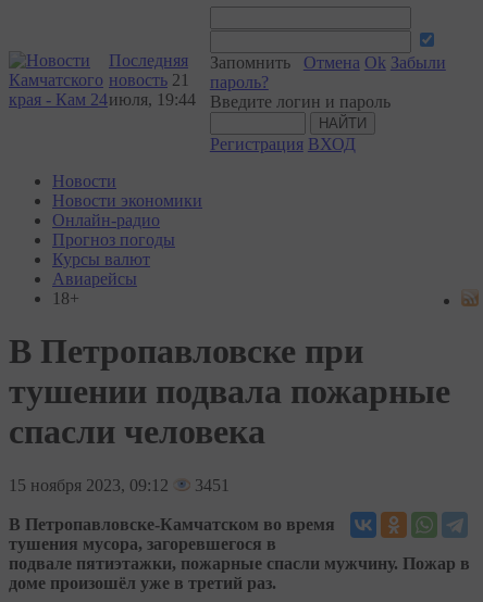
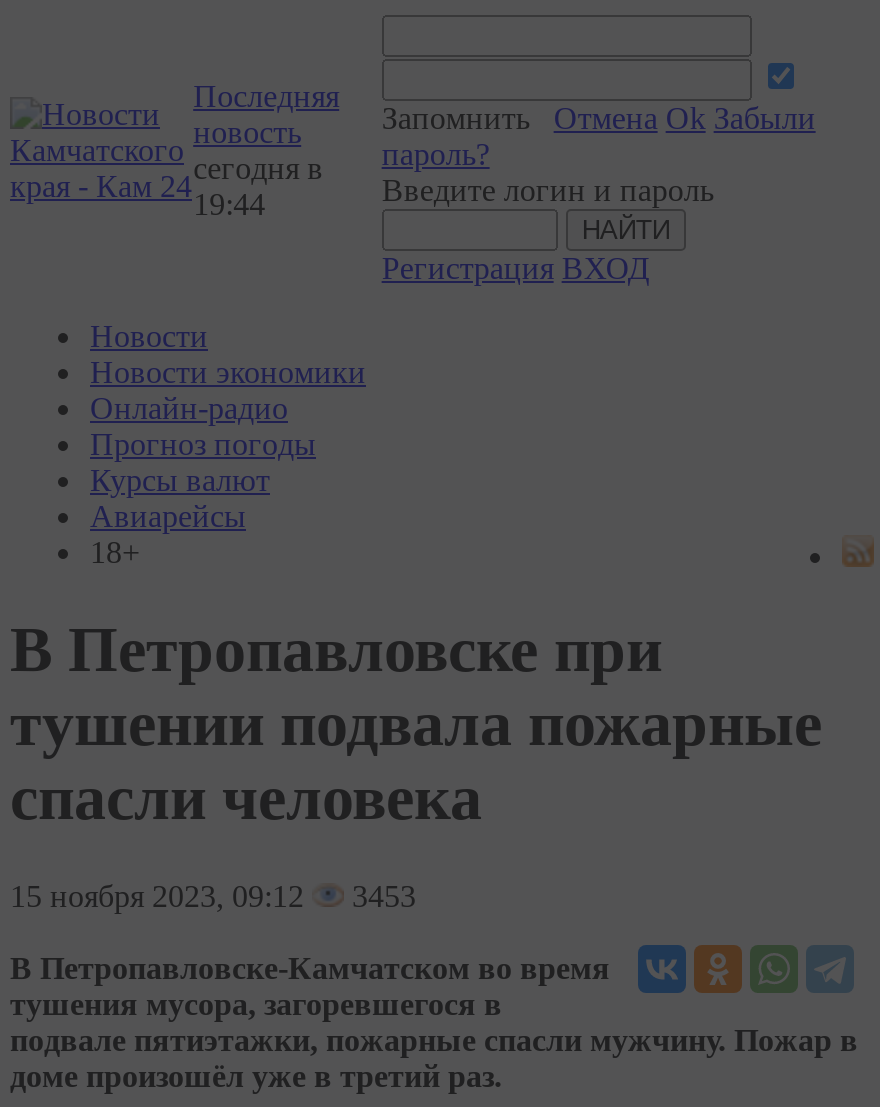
[109,71,196,109] новость 21 | июля, 19:44 -> [193,115,323,221] новость | сегодня в | 19:44
[9,476,230,494] 15 ноября 2023, 09:12 3451 -> [10,879,416,913] 15 ноября 2023, 09:12 3453

